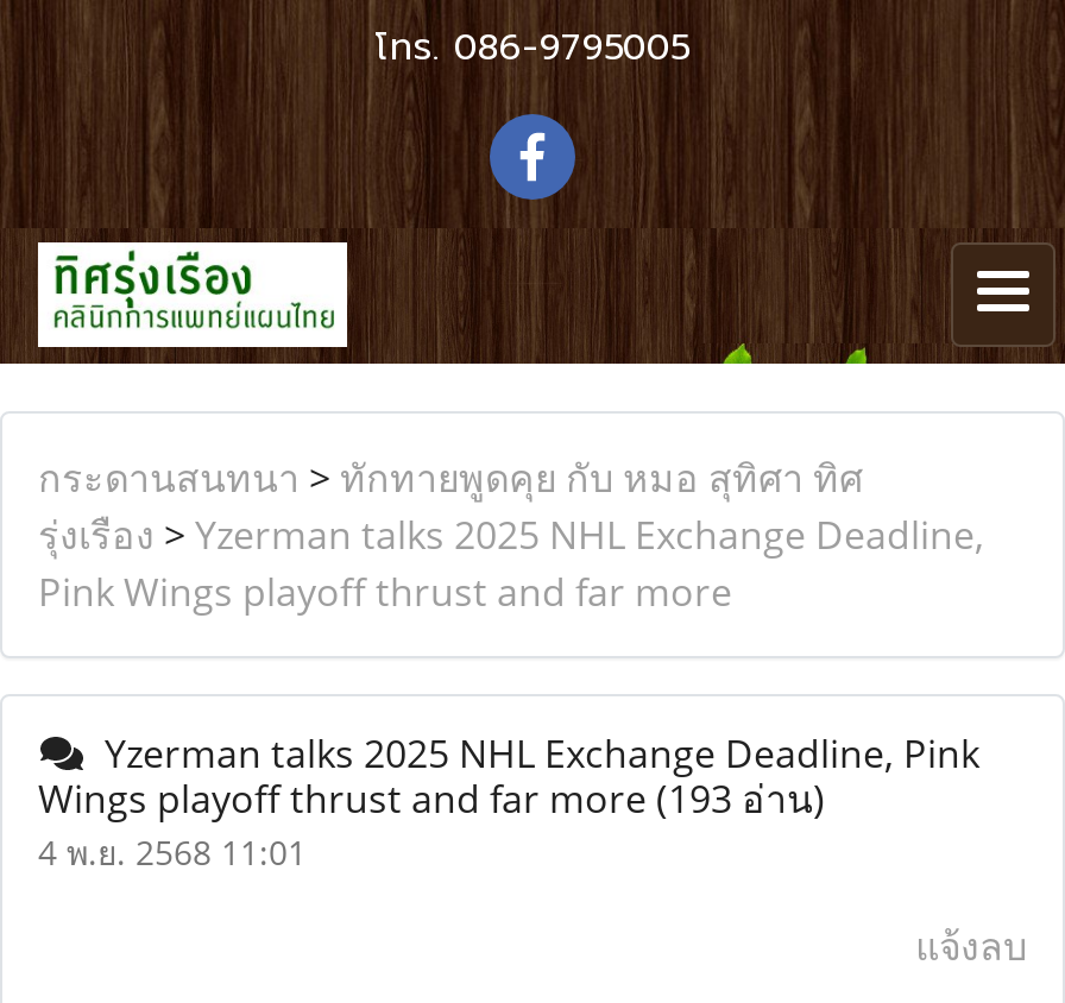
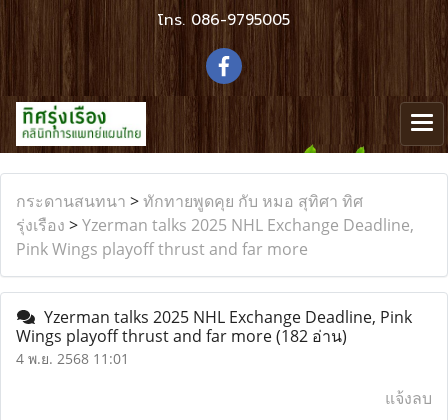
[38,772,825,825] Wings playoff thrust and far more (193 อ่าน) -> [16,325,347,347] Wings playoff thrust and far more (182 อ่าน)

